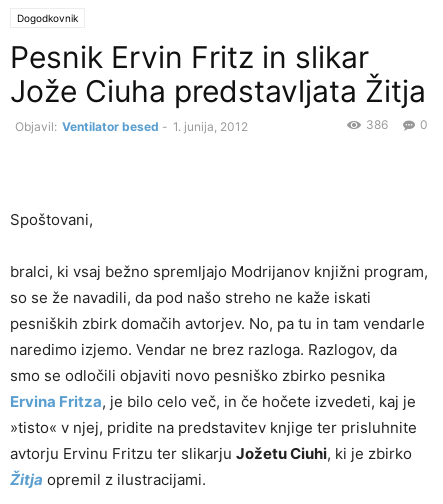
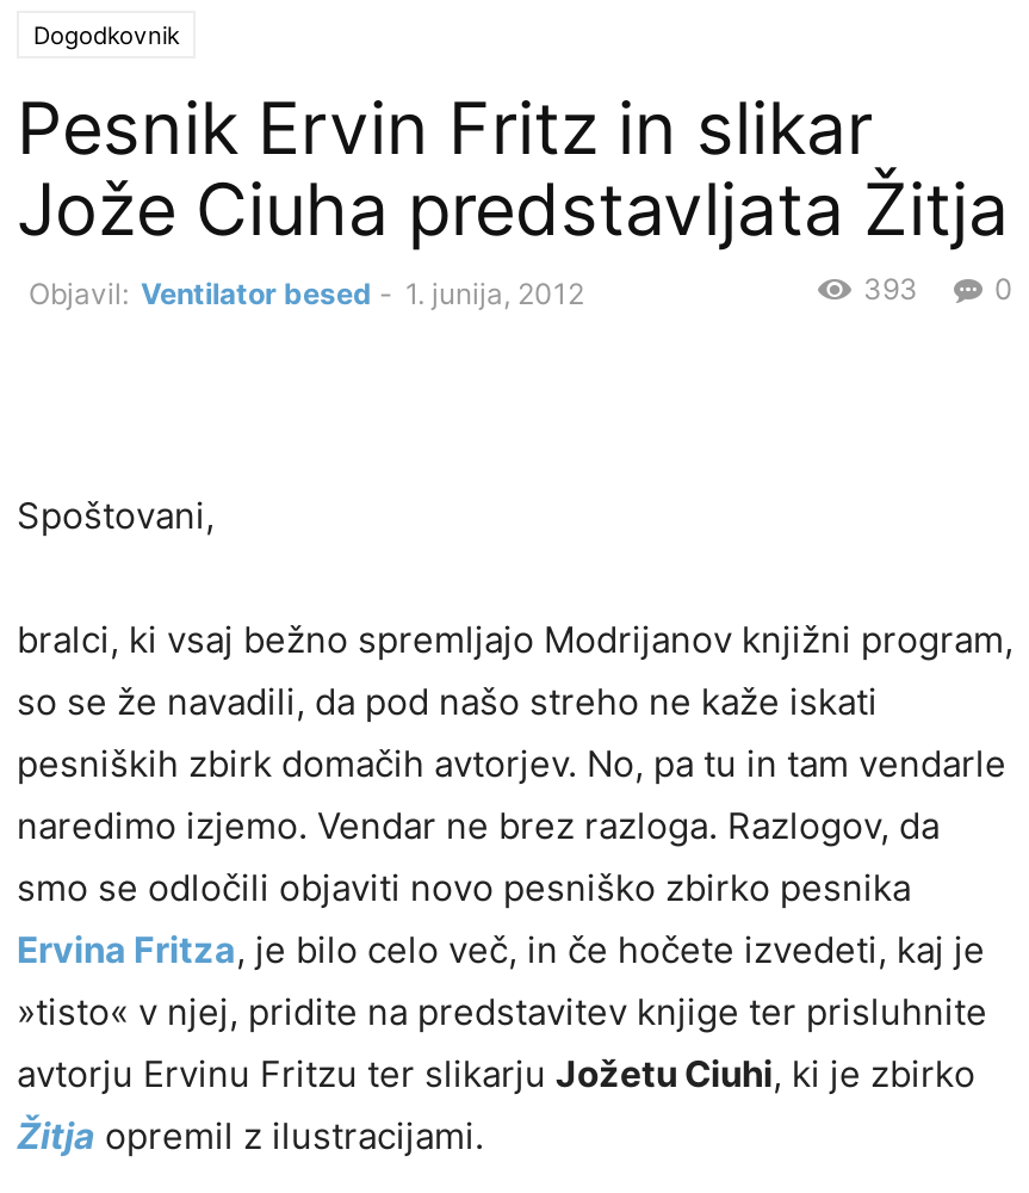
[366,117,388,132] 386 -> [863,271,918,307] 393

